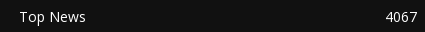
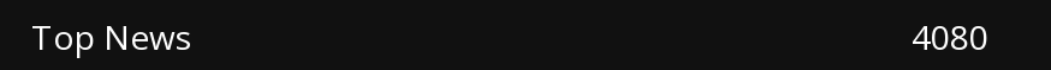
[385,7,417,26] 4067 -> [912,14,988,60] 4080

